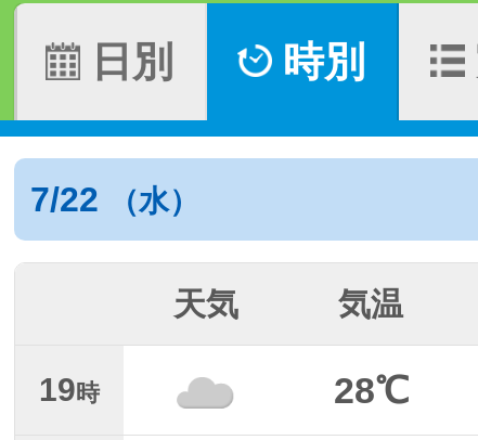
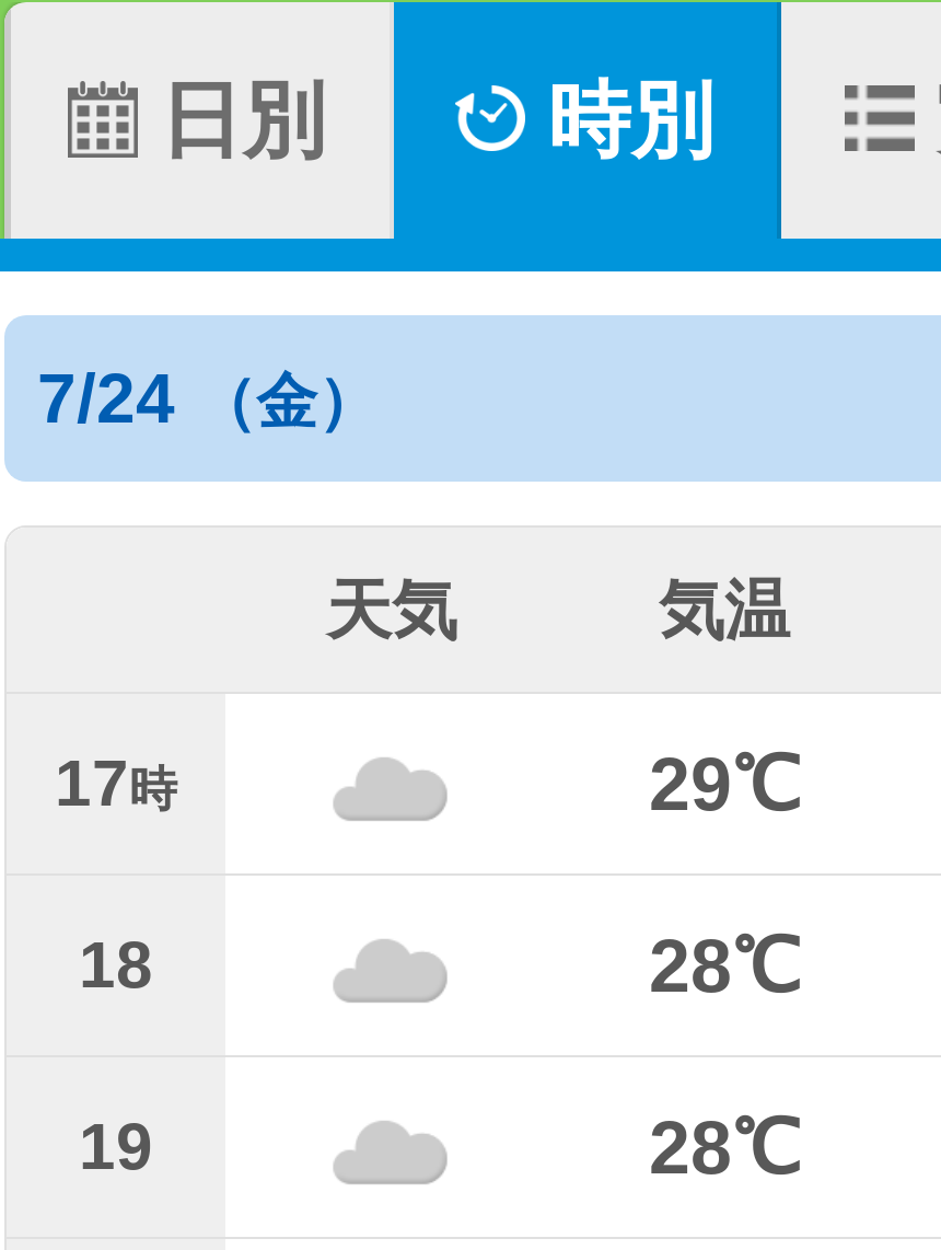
[30,180,199,219] 7/22（水） -> [37,359,379,438] 7/24（金）
[39,372,100,407] 19時 -> [55,742,800,1182] 17時 | 29℃ | 18 | 28℃ | 19

